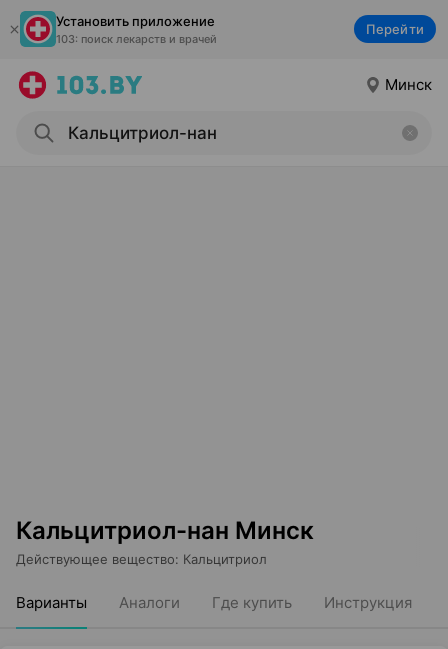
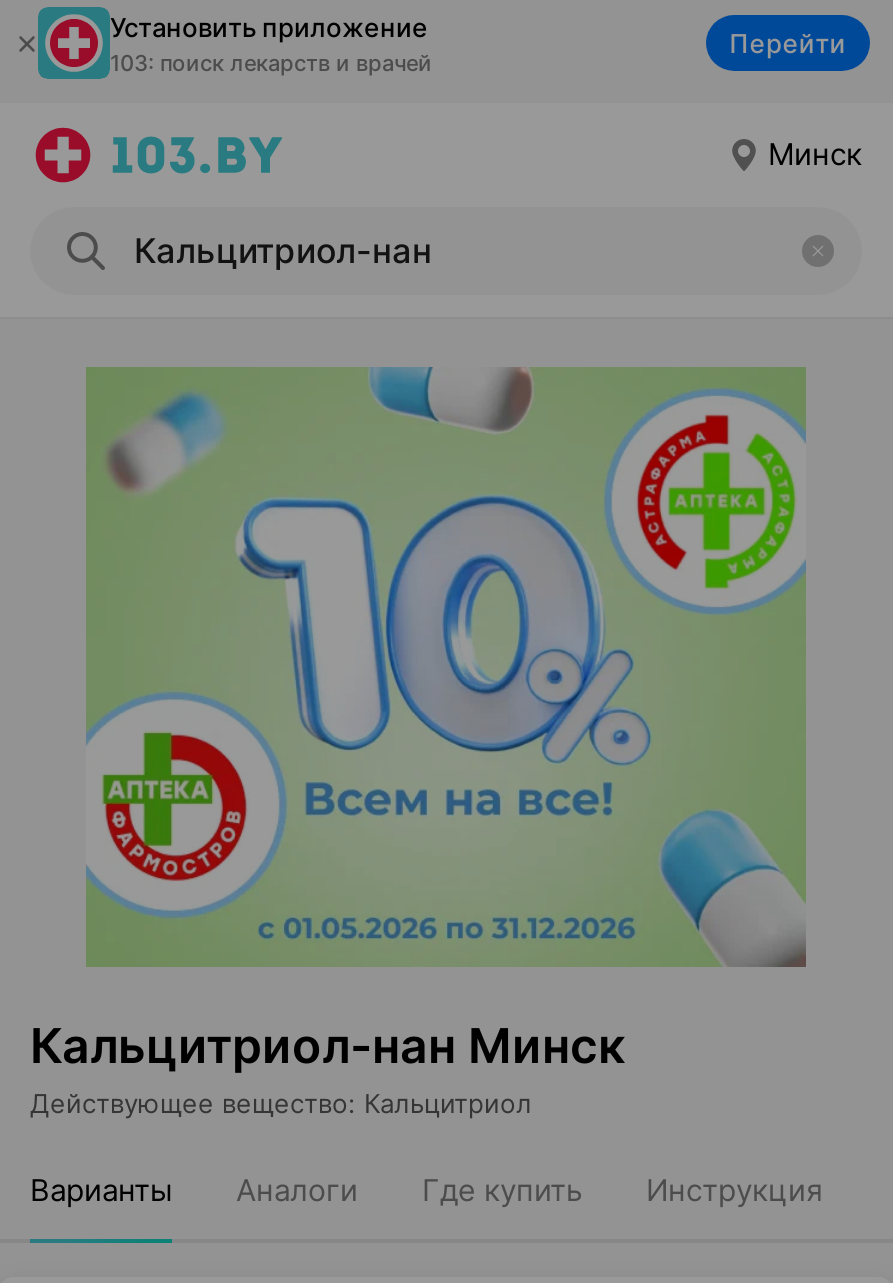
none -> [84,365,808,969] [image]

